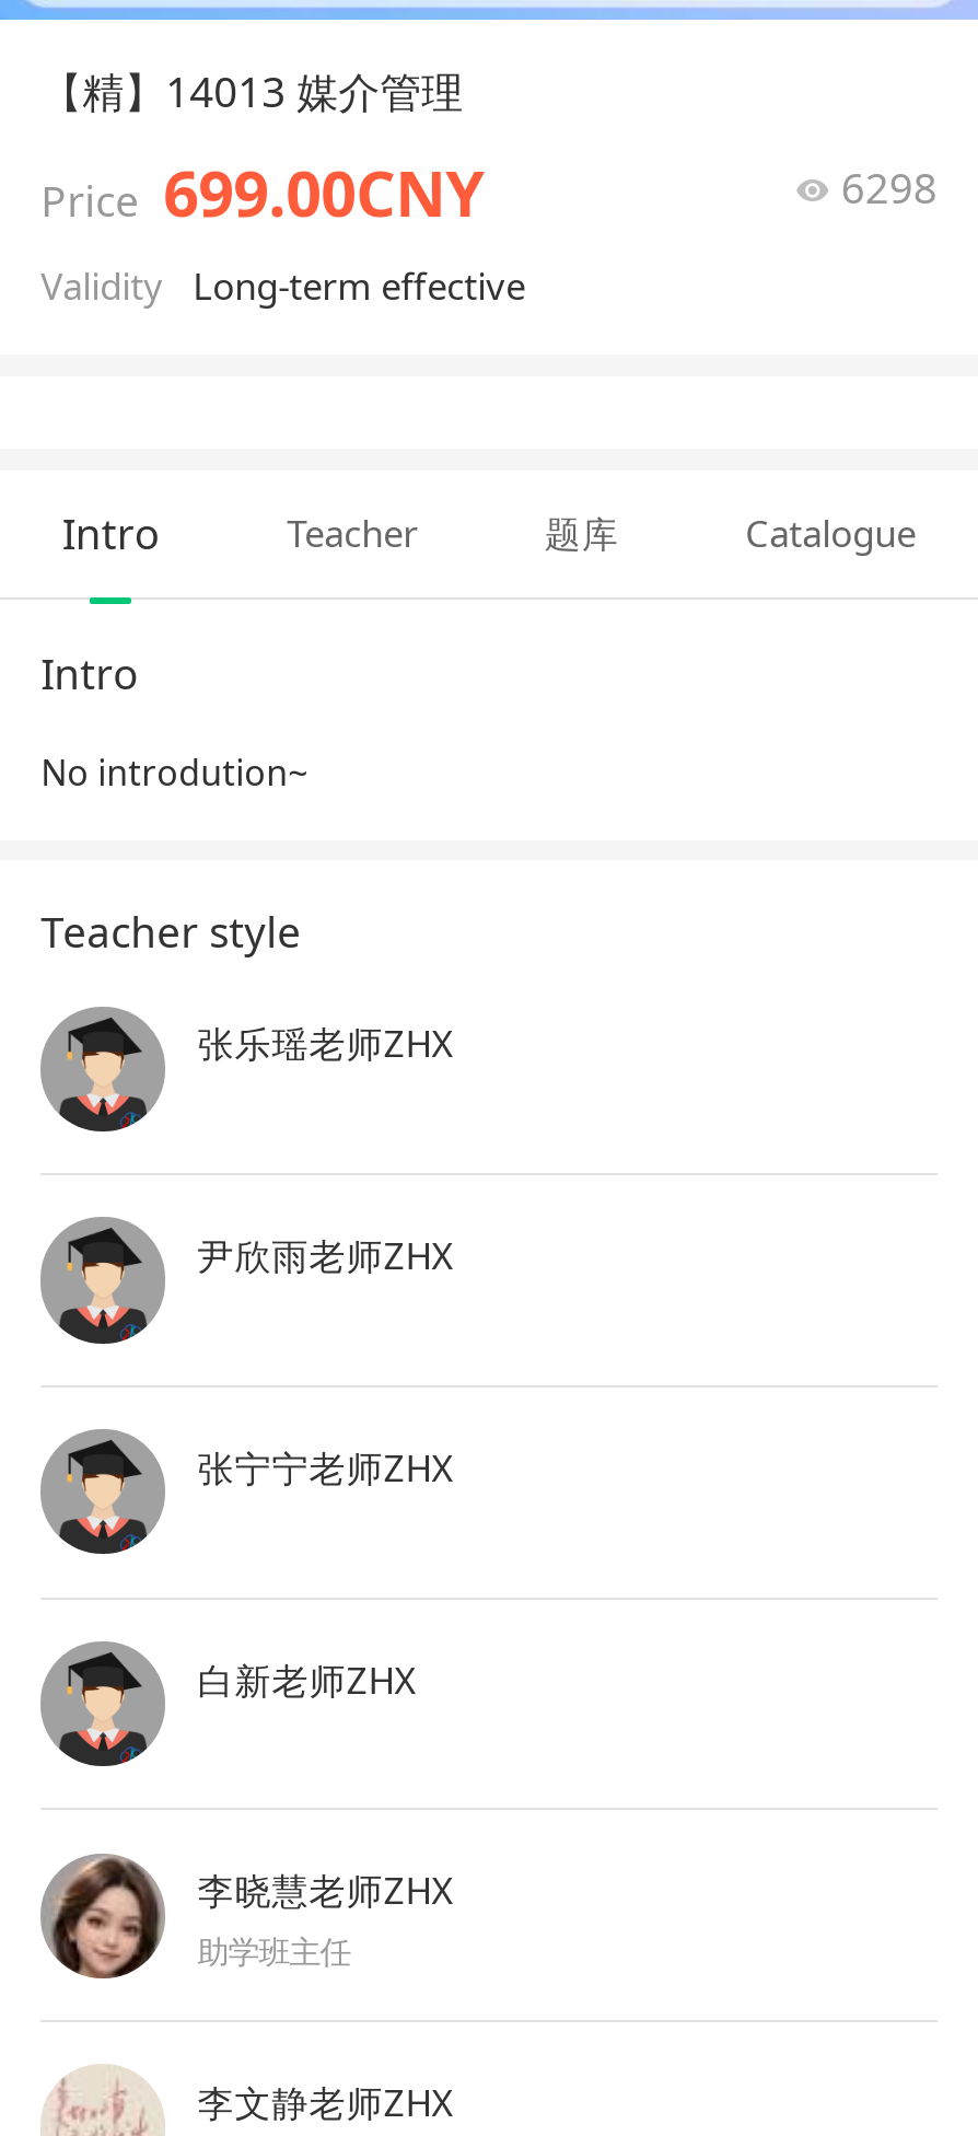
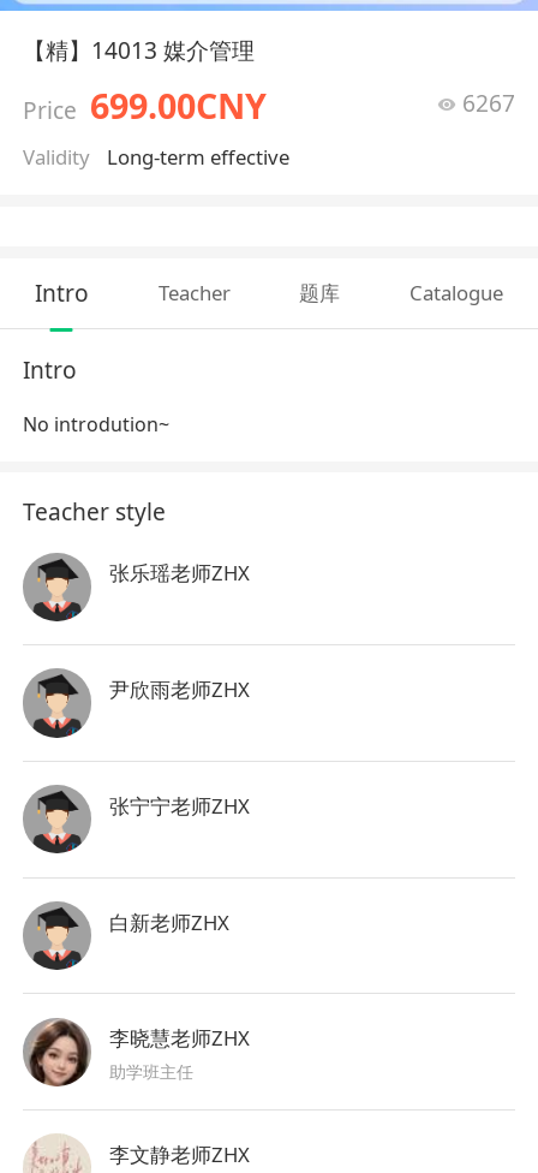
[830,159,937,216] 6298 -> [456,87,515,118] 6267

